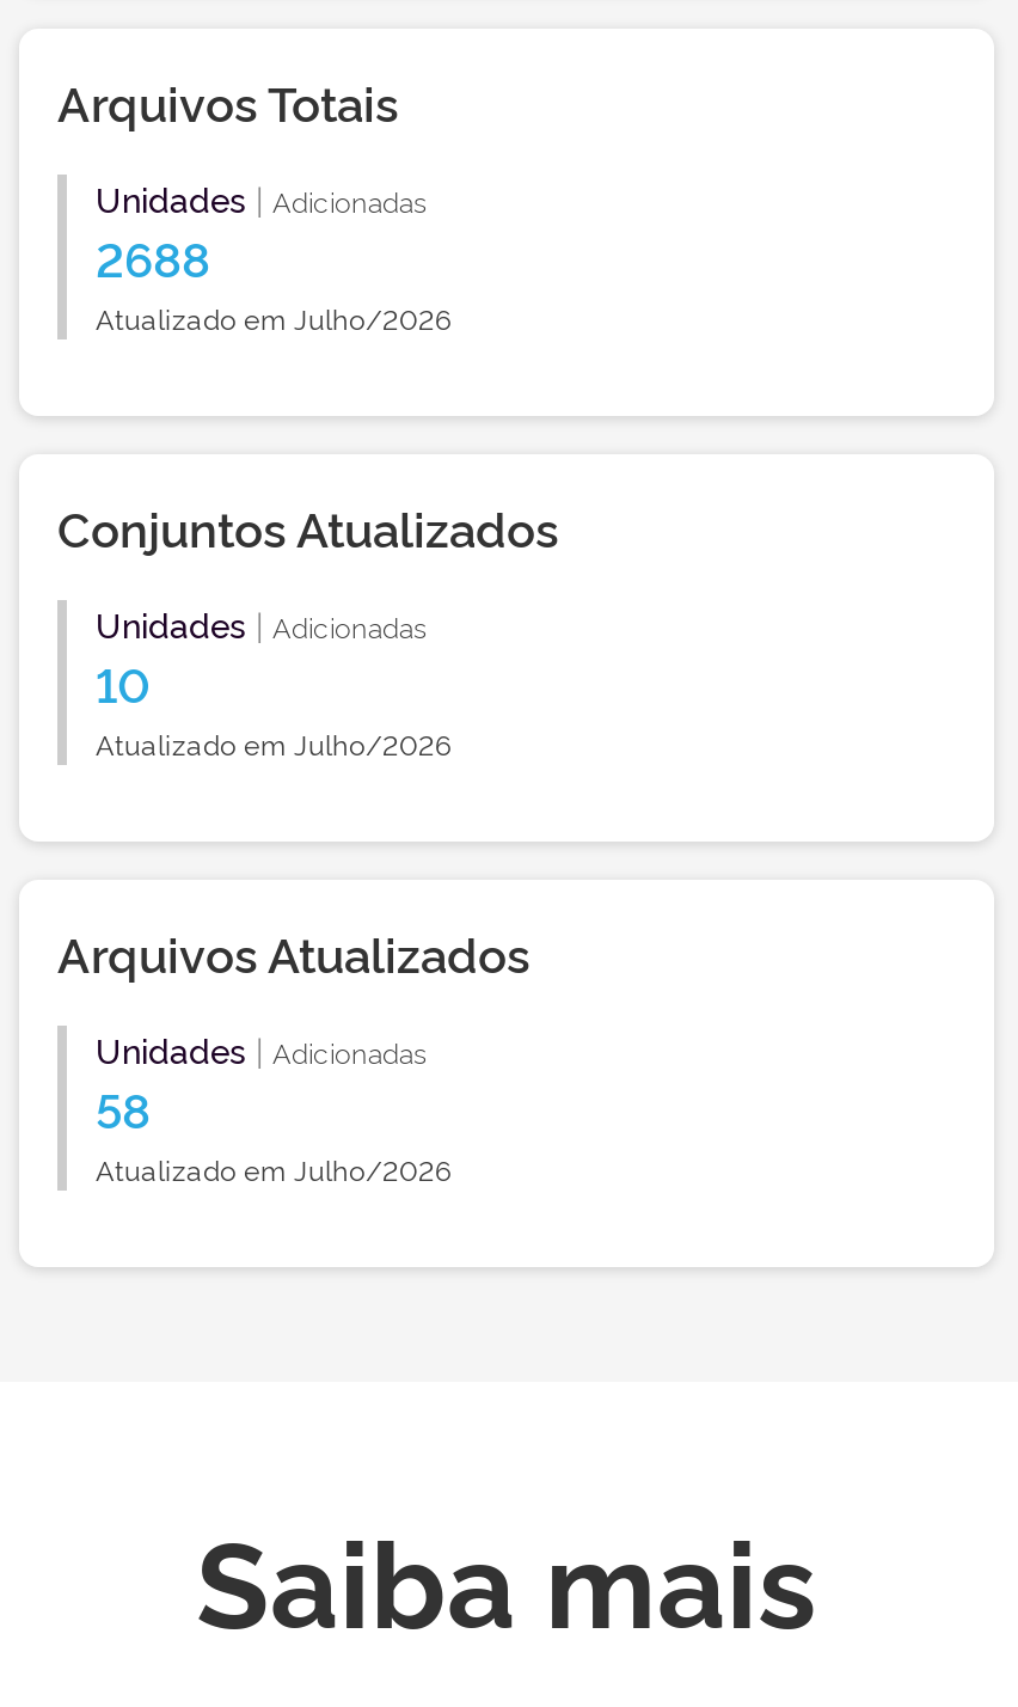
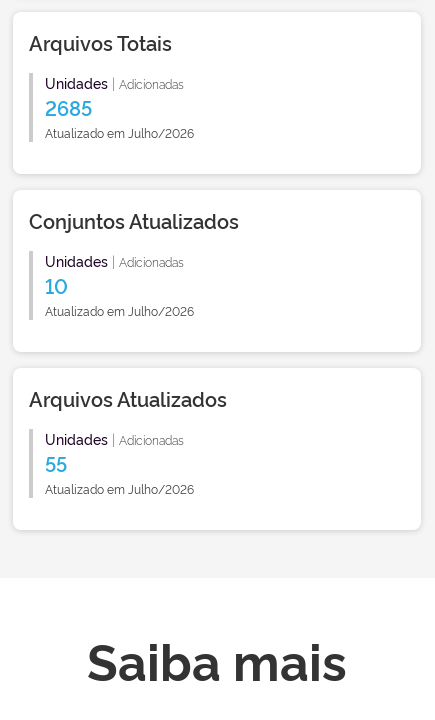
[96,221,210,288] 2688 -> [45,92,92,120] 2685
[96,1072,151,1139] 58 -> [45,448,67,476] 55

